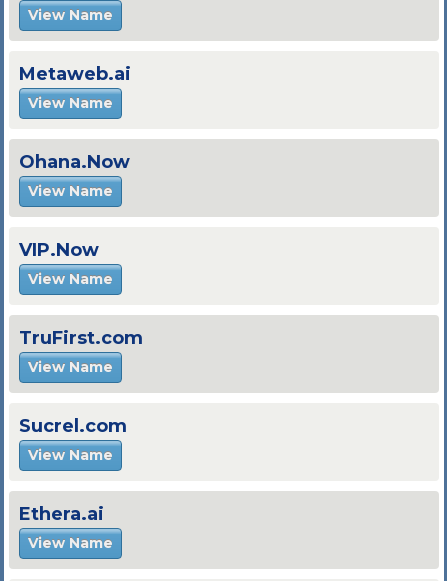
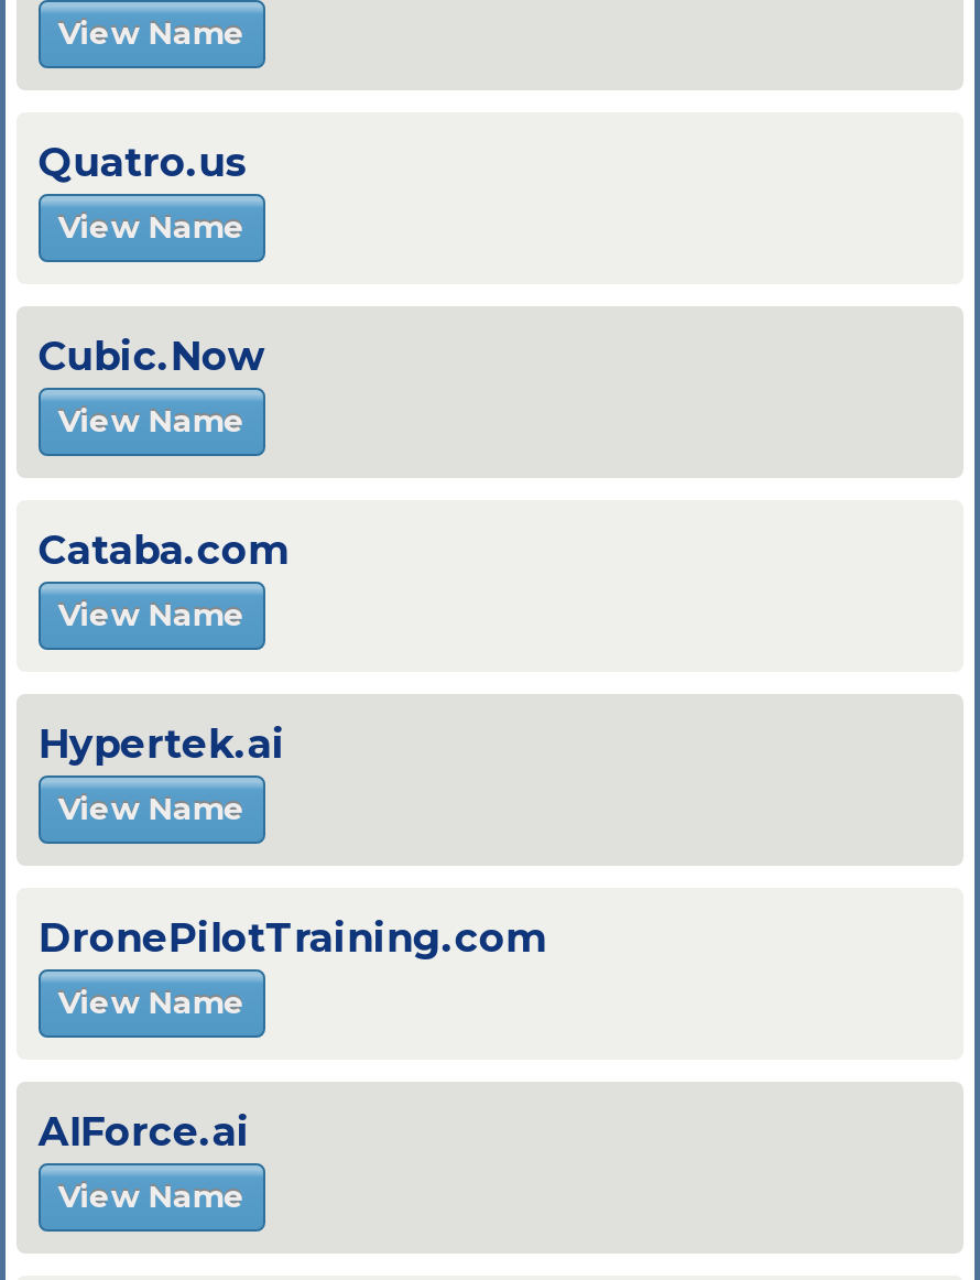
[19,63,131,85] Metaweb.ai -> [38,139,248,187] Quatro.us
[19,151,130,173] Ohana.Now -> [38,333,265,381] Cubic.Now
[19,239,99,261] VIP.Now -> [38,527,289,575] Cataba.com
[19,327,143,349] TruFirst.com -> [38,720,285,769] Hypertek.ai
[19,415,127,437] Sucrel.com -> [38,914,547,963] DronePilotTraining.com
[19,503,104,525] Ethera.ai -> [38,1108,250,1157] AIForce.ai

